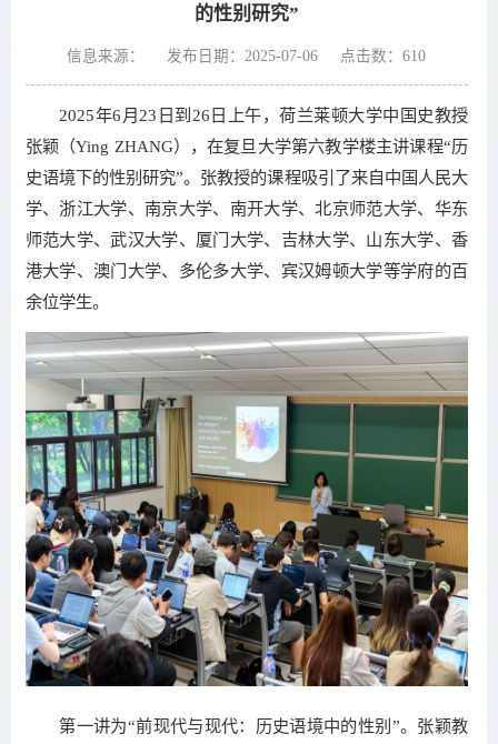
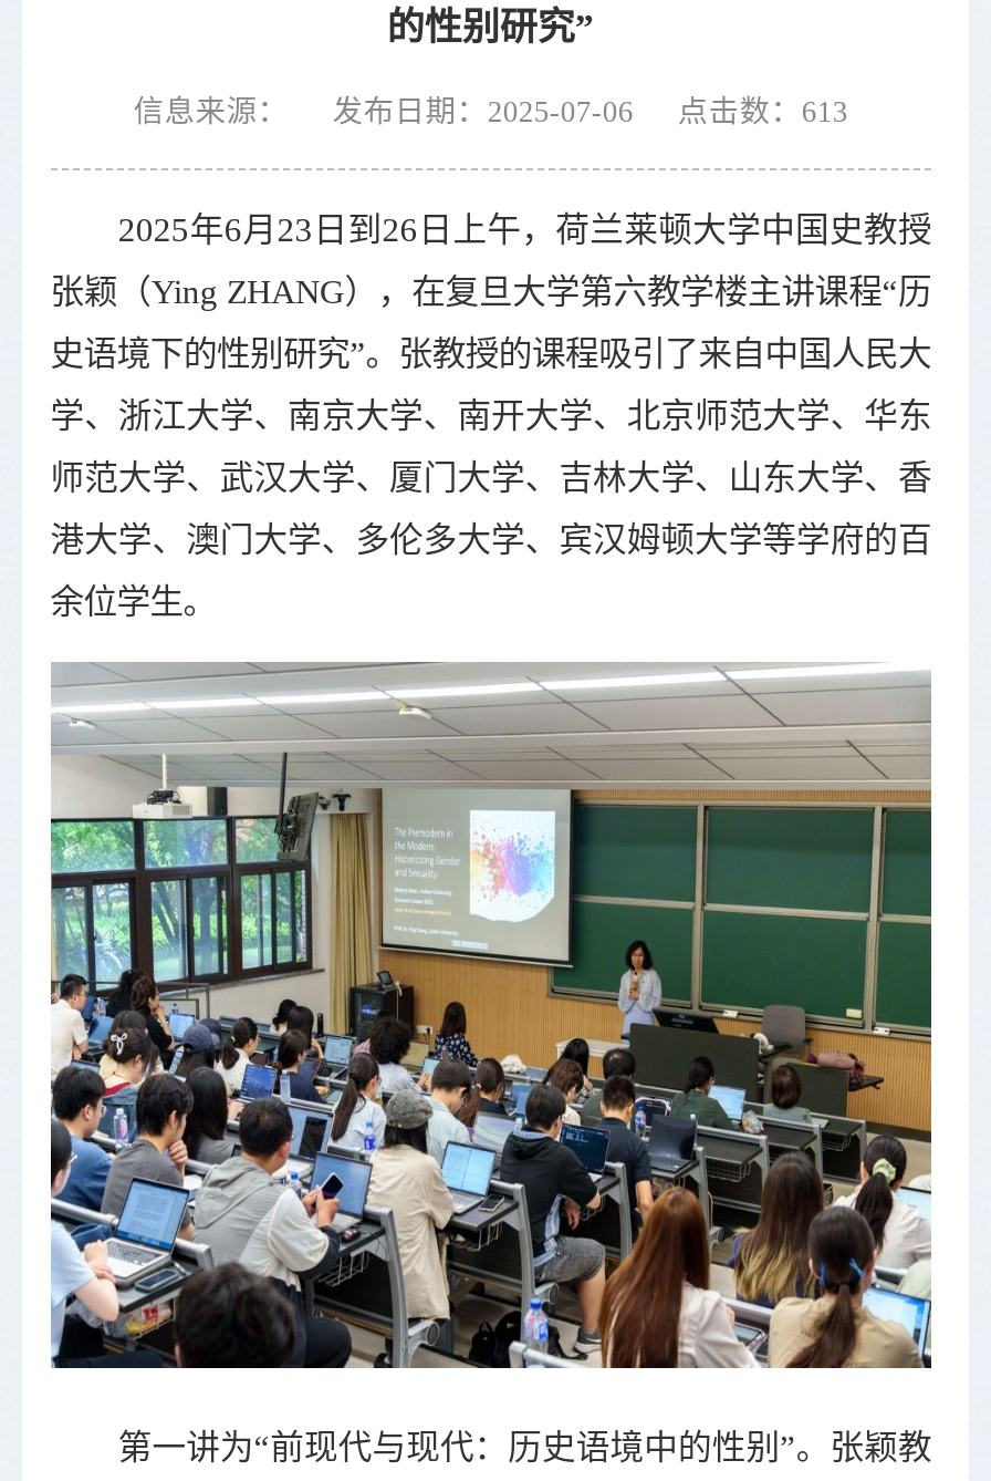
[67,48,426,64] 信息来源：发布日期：2025-07-06点击数：610 -> [134,95,848,128] 信息来源：发布日期：2025-07-06点击数：613

